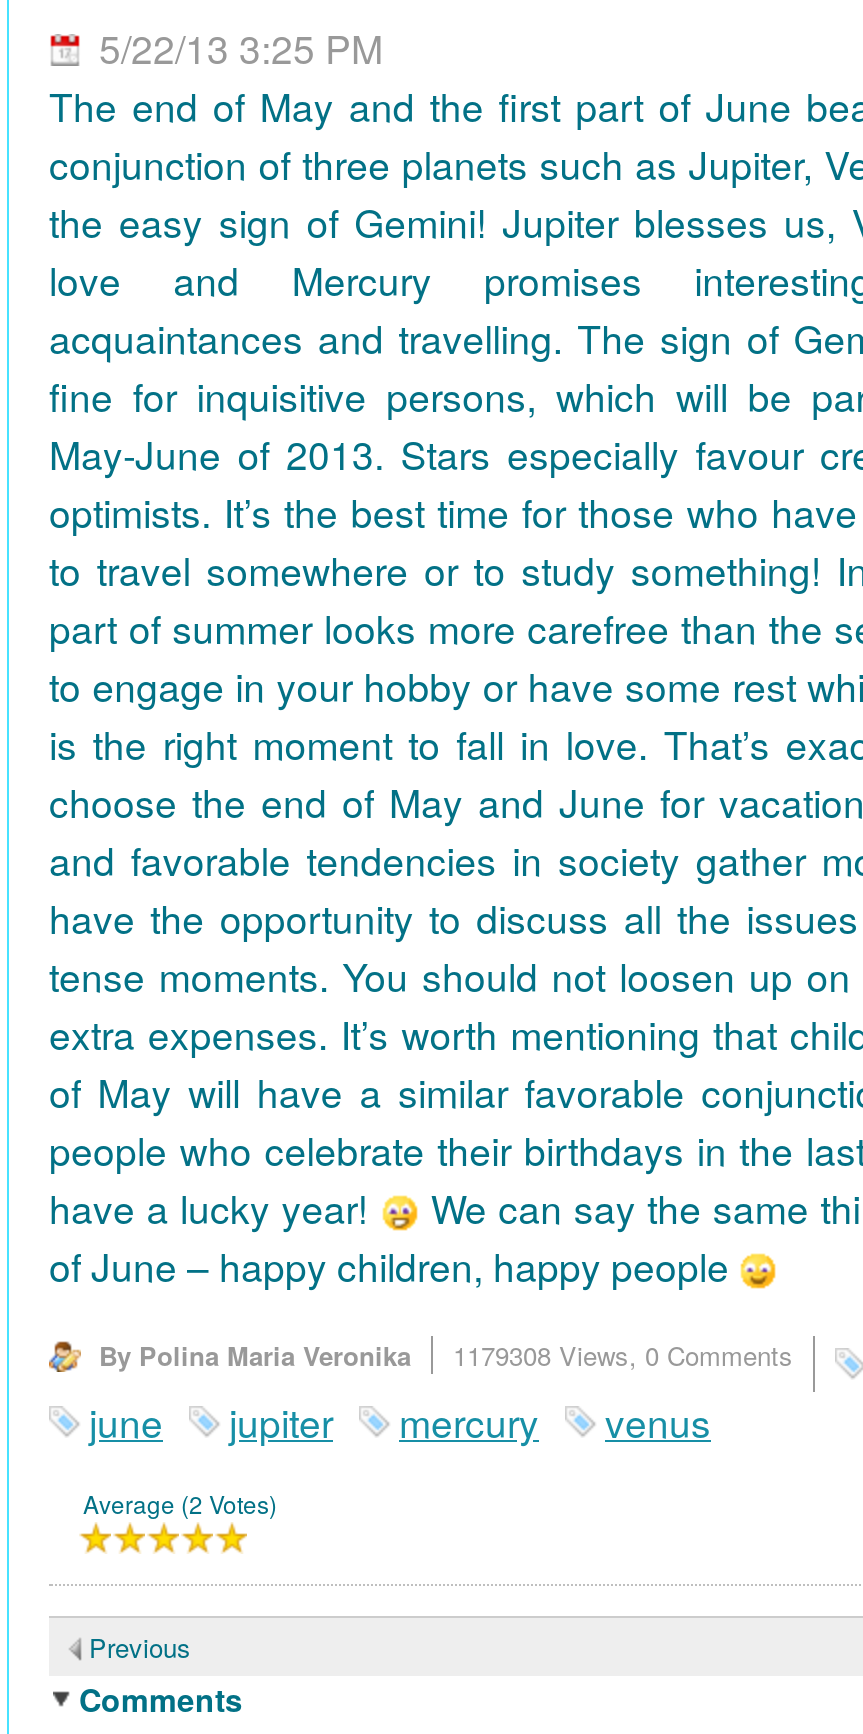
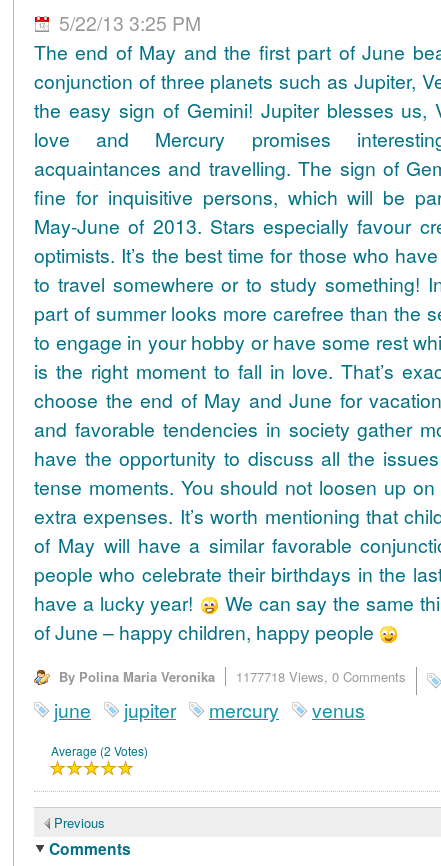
[453,1336,793,1374] 1179308 Views, 0 Comments -> [236,667,406,686] 1177718 Views, 0 Comments

